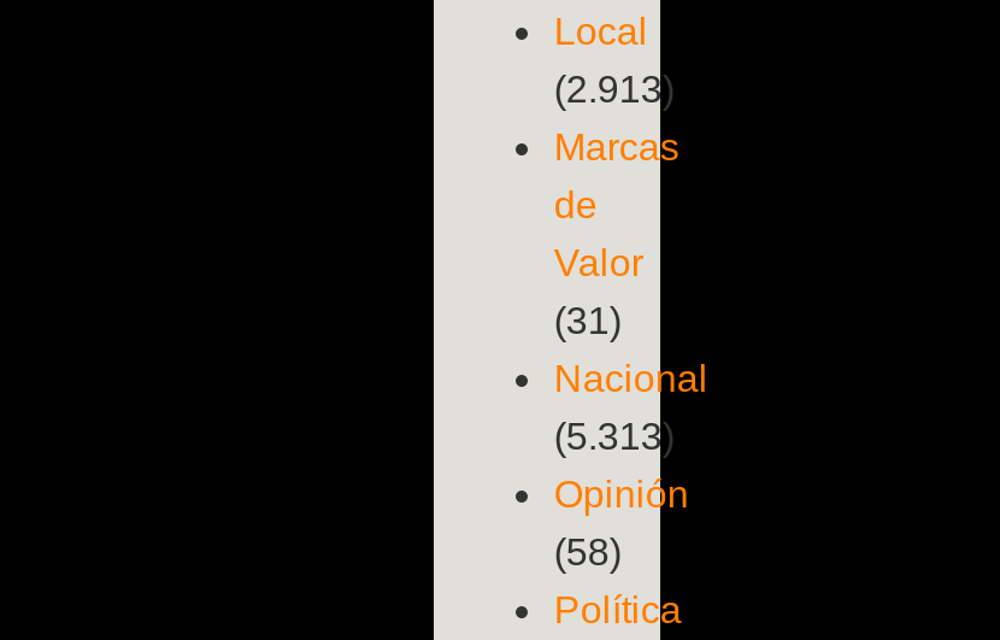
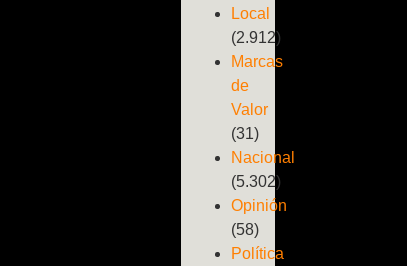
[554,69,674,110] (2.913) -> [231,29,281,46] (2.912)
[554,416,674,457] (5.313) -> [231,173,281,190] (5.302)

